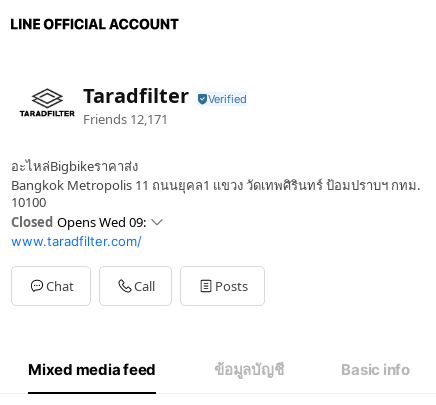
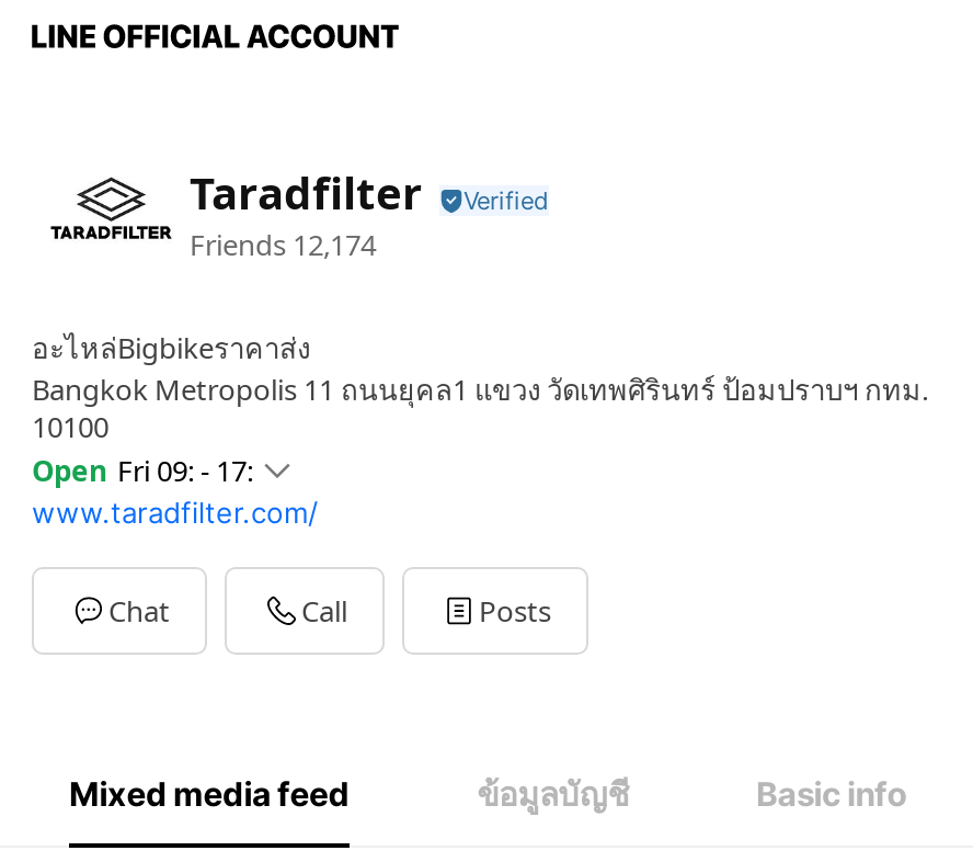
[83,109,168,127] Friends 12,171 -> [190,224,376,263] Friends 12,174
[11,213,146,231] Closed Opens Wed 09: -> [32,451,253,490] Open Fri 09: - 17:

